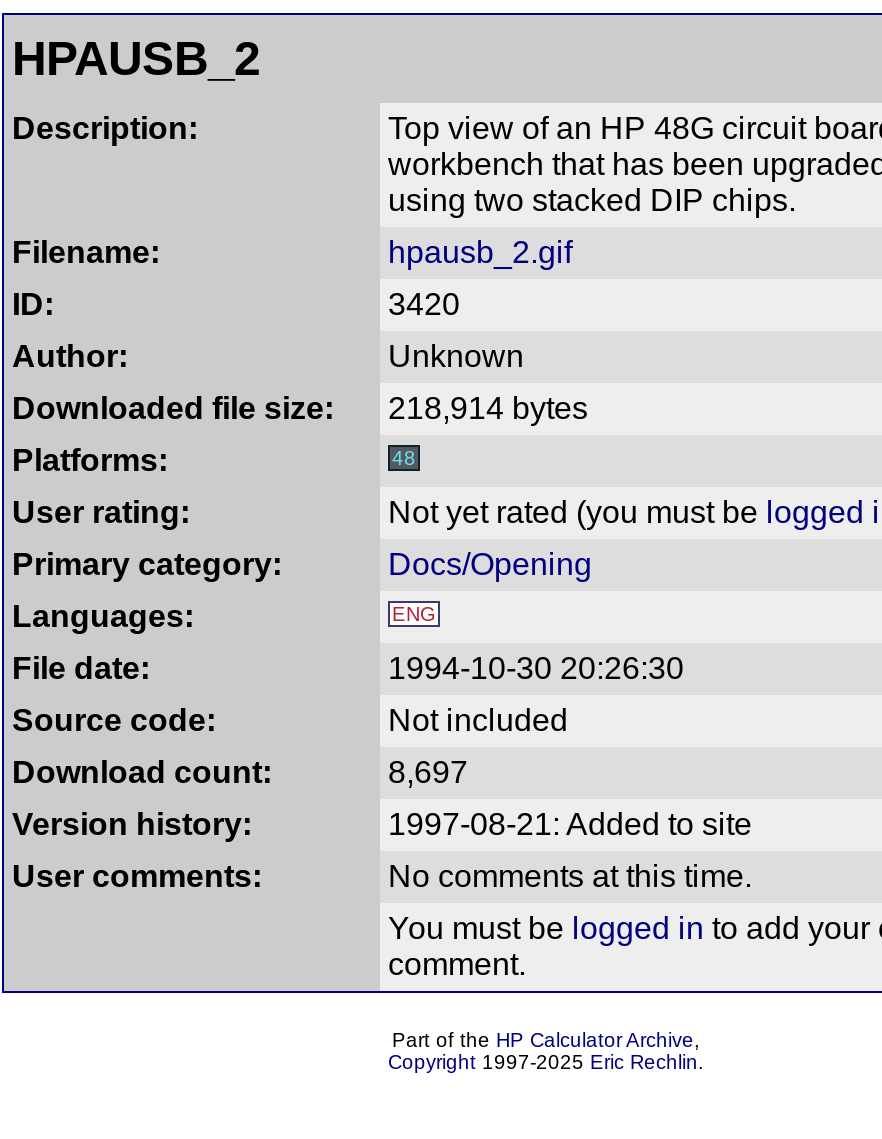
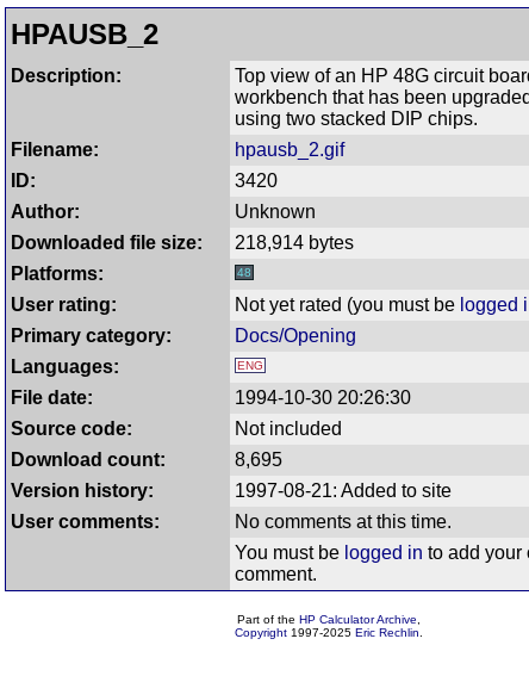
[388,755,468,789] 8,697 -> [235,449,282,470] 8,695

